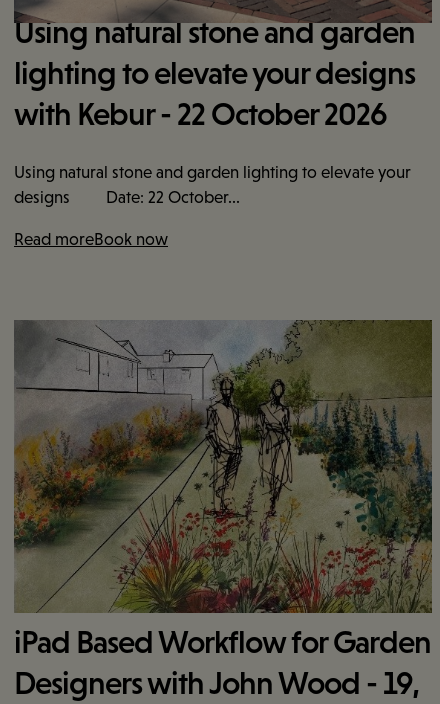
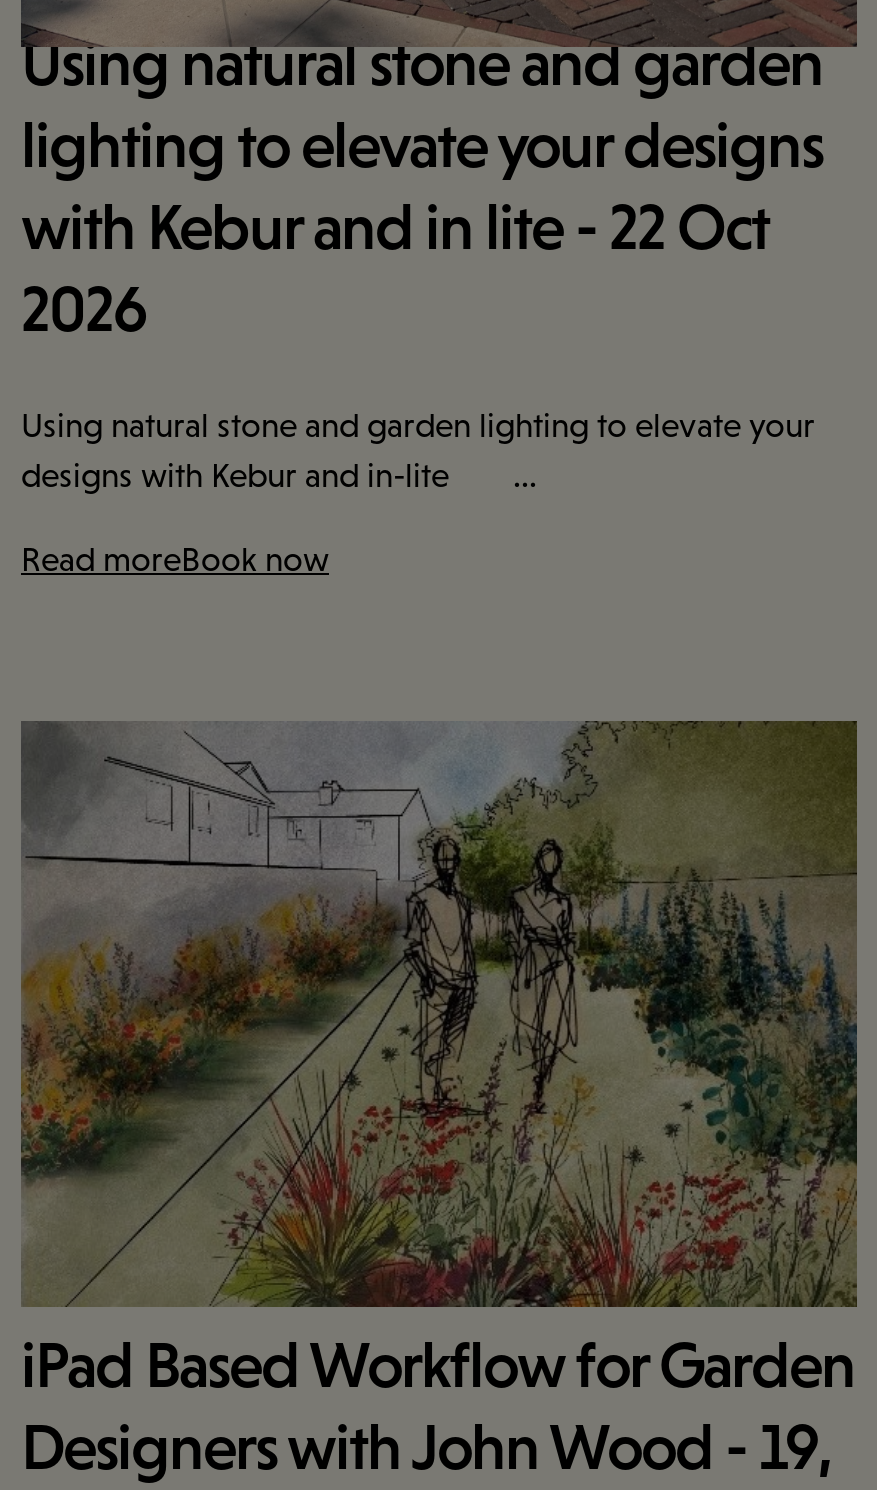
[14,96,387,132] with Kebur - 22 October 2026 -> [21,191,769,345] with Kebur and in lite - 22 Oct | 2026
[14,188,240,207] designs Date: 22 October... -> [21,458,537,496] designs with Kebur and in-lite ...

